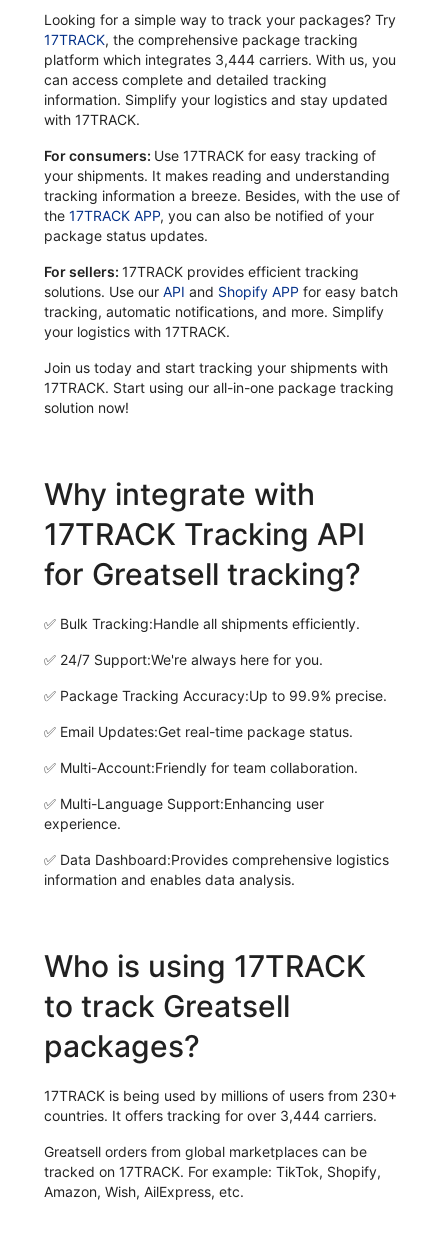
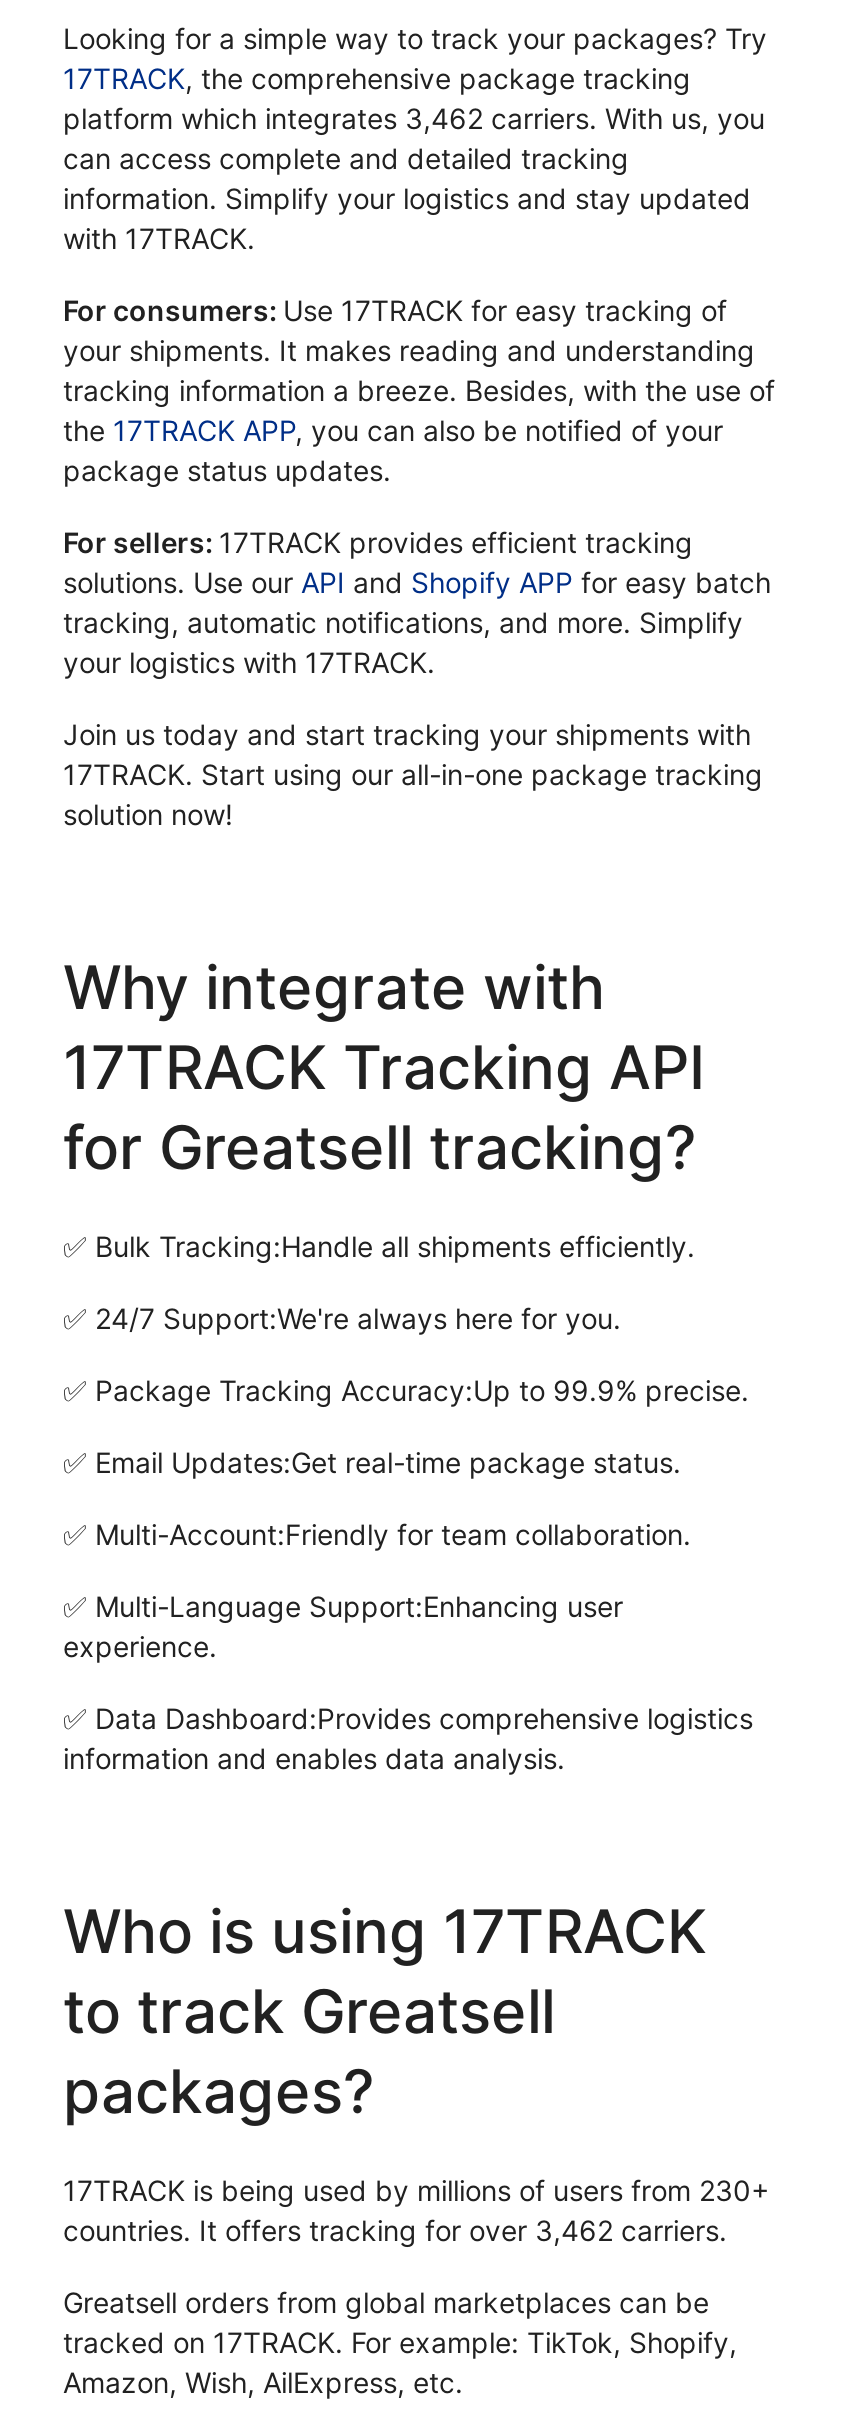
[44,51,396,68] platform which integrates 3,444 carriers. With us, you -> [63,102,765,136] platform which integrates 3,462 carriers. With us, you
[44,1107,377,1124] countries. It offers tracking for over 3,444 carriers. -> [63,2214,727,2248] countries. It offers tracking for over 3,462 carriers.

